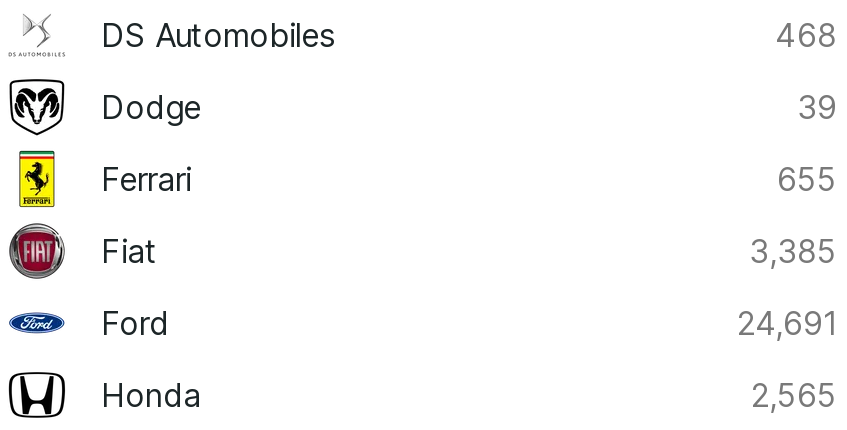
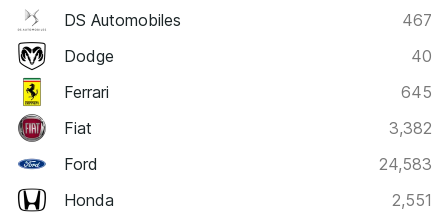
[775,14,837,54] 468 -> [402,9,432,29] 467
[797,86,837,126] 39 -> [411,45,432,65] 40
[777,158,837,198] 655 -> [401,81,432,101] 645
[749,230,837,270] 3,385 -> [389,117,432,137] 3,382
[737,302,837,342] 24,691 -> [379,153,432,173] 24,583
[751,374,837,414] 2,565 -> [392,189,432,209] 2,551

